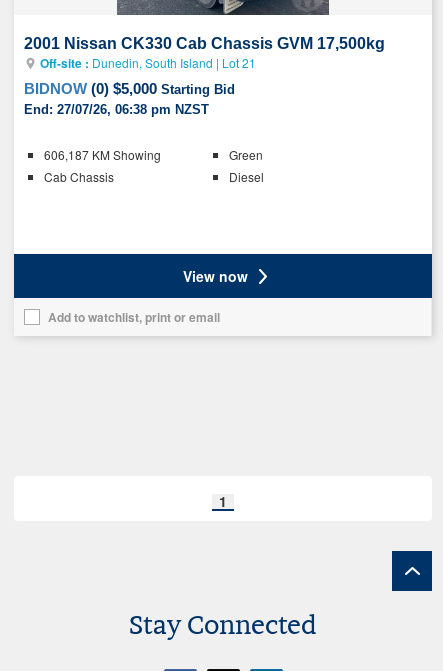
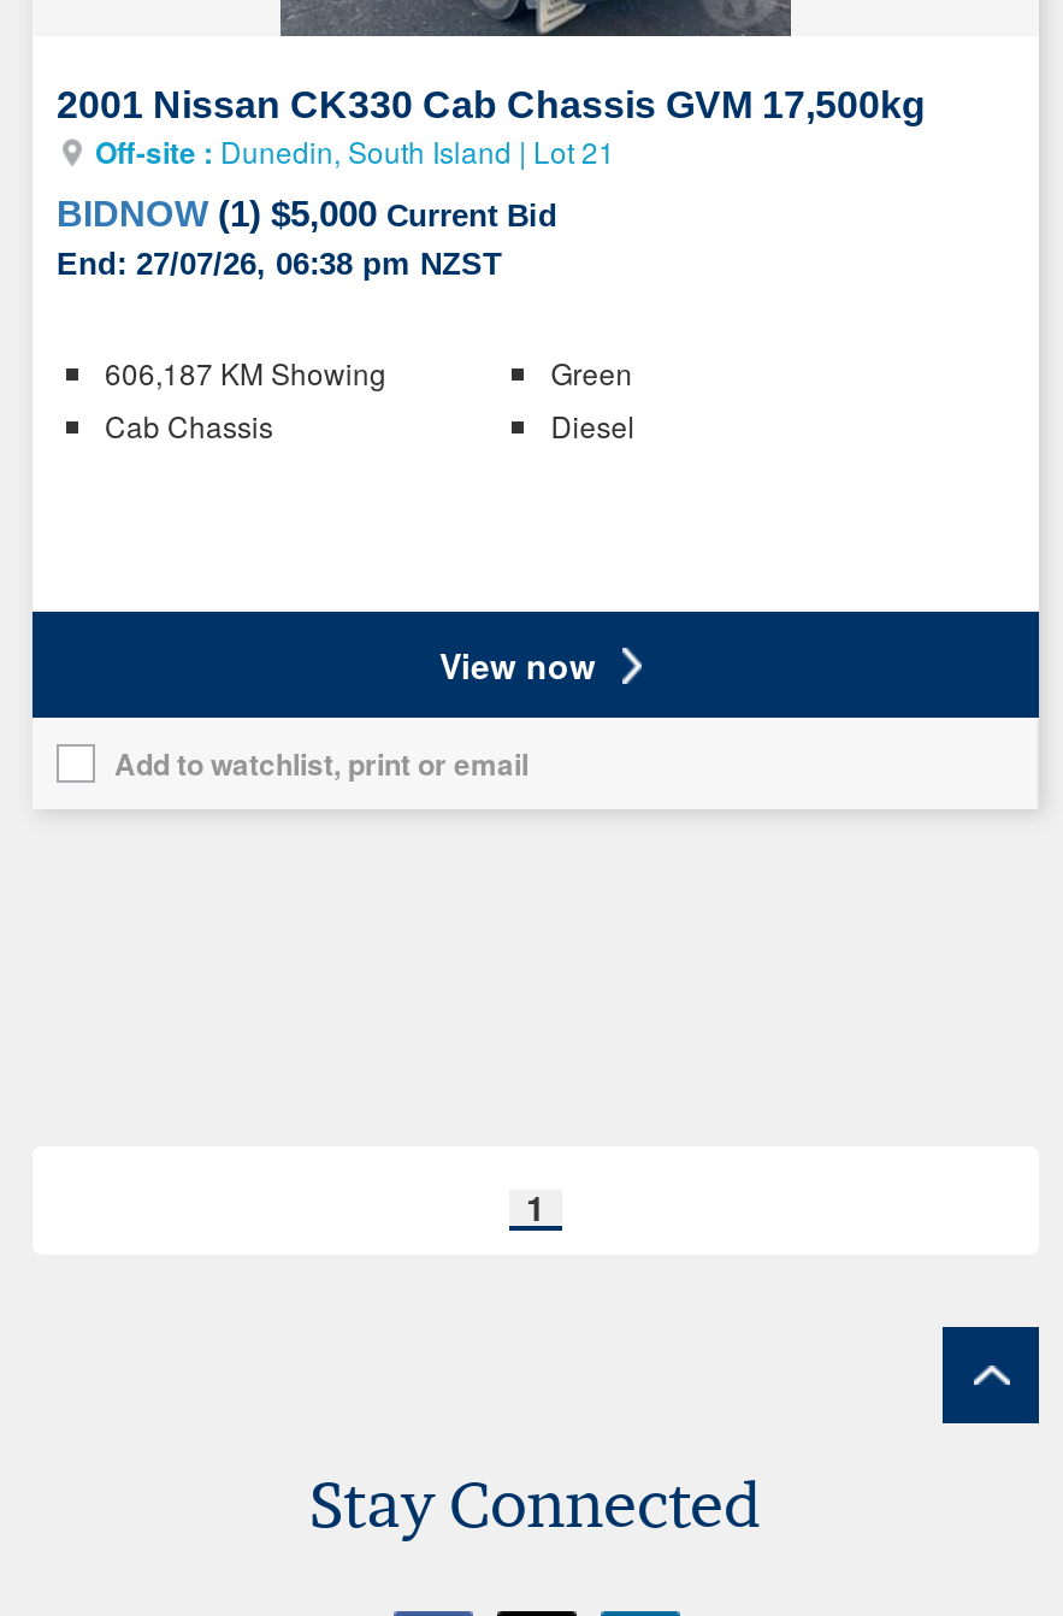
[24,80,235,97] BIDNOW (0) $5,000 Starting Bid -> [57,193,557,234] BIDNOW (1) $5,000 Current Bid

